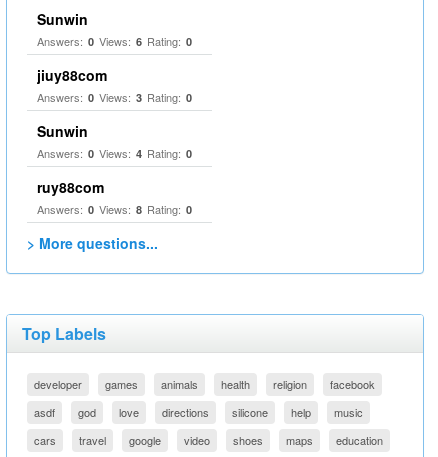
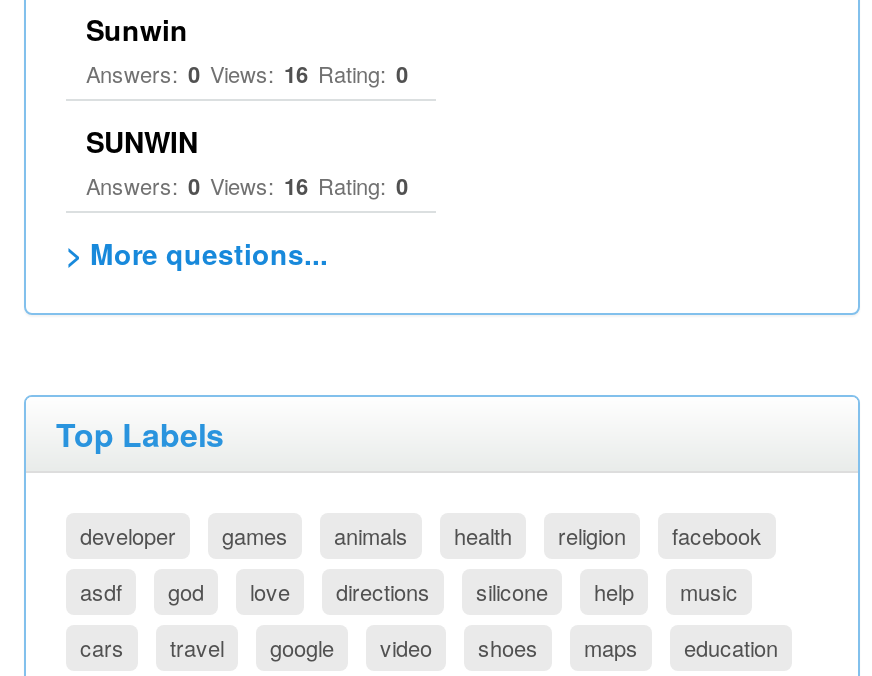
[37,33,192,217] Answers: 0 Views: 6 Rating: 0 | jiuy88com | Answers: 0 Views: 3 Rating: 0 | Sunwin | Answers: 0 Views: 4 Rating: 0 | ruy88com | Answers: 0 Views: 8 Rating: 0 -> [86,57,408,201] Answers: 0 Views: 16 Rating: 0 | SUNWIN | Answers: 0 Views: 16 Rating: 0

